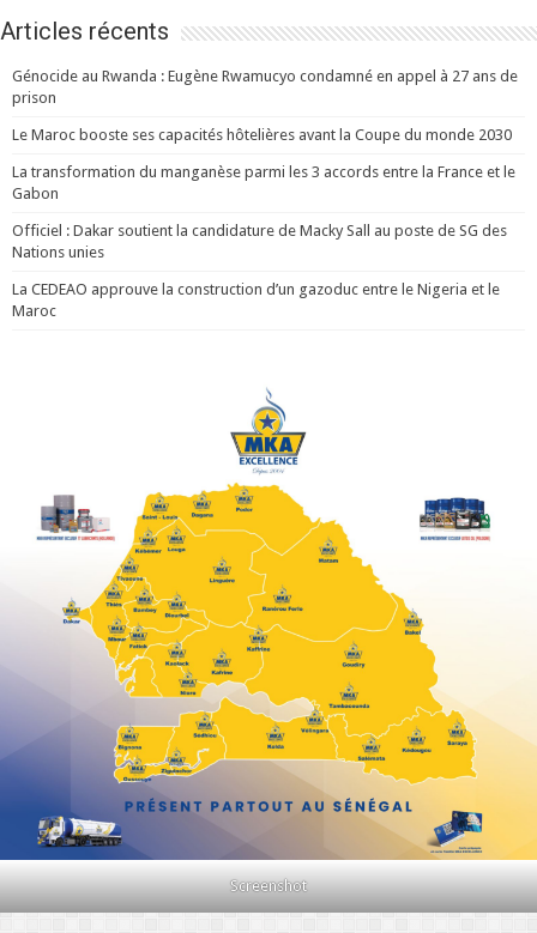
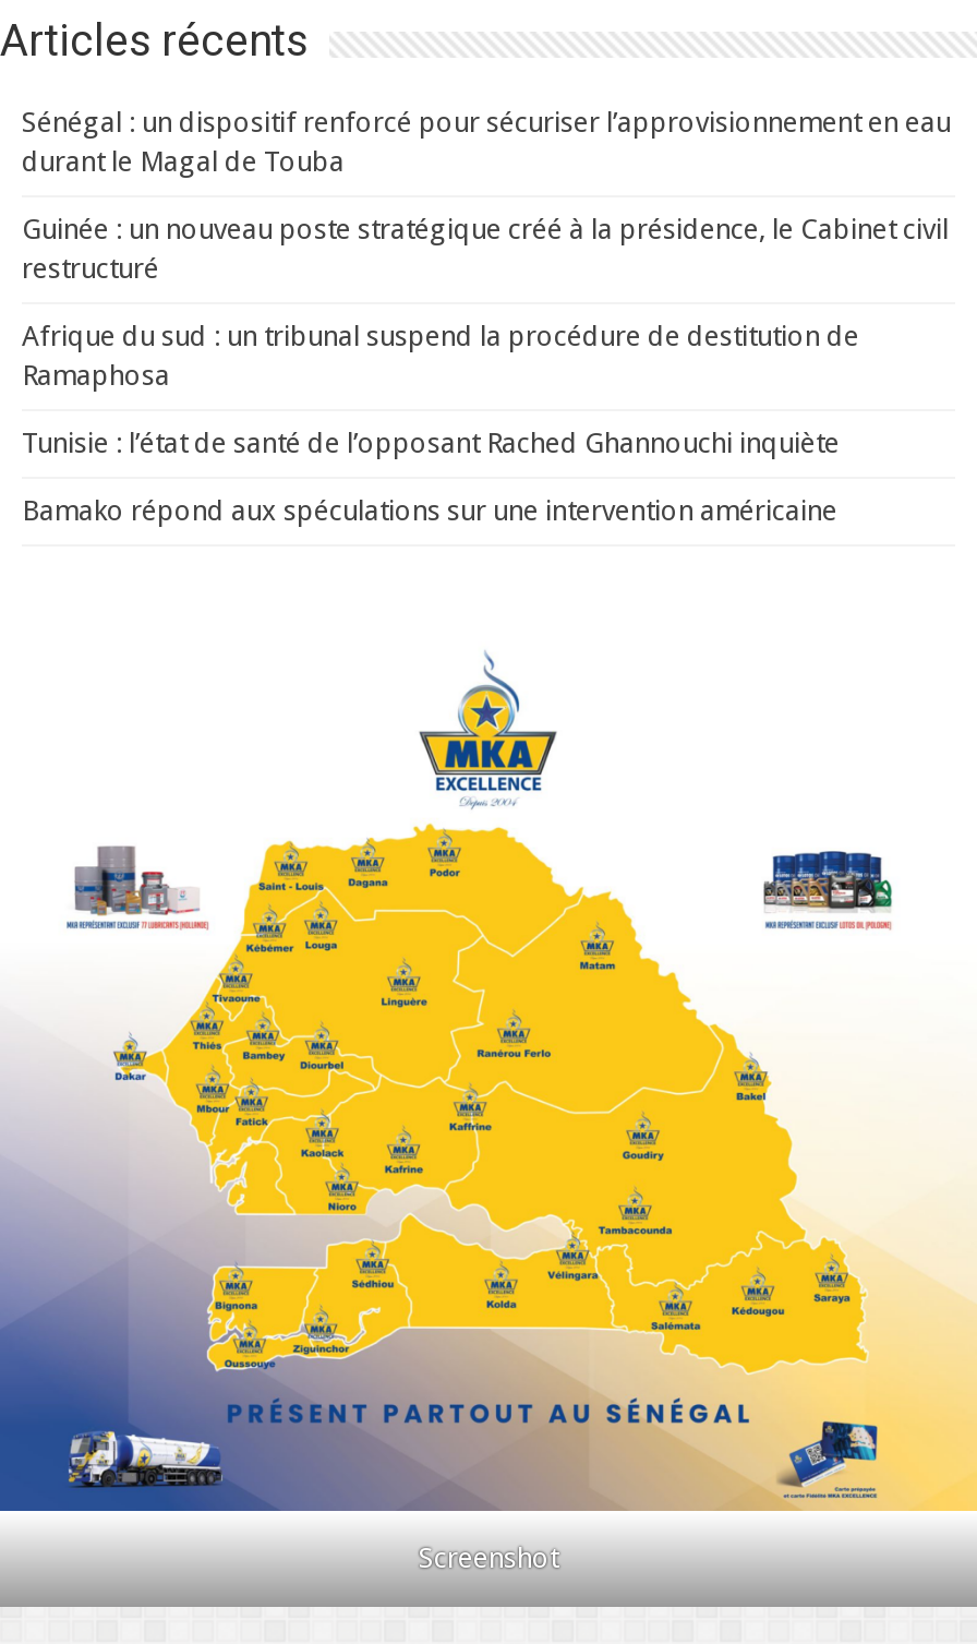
[12,67,518,107] Génocide au Rwanda : Eugène Rwamucyo condamné en appel à 27 ans de | prison -> [22,105,951,177] Sénégal : un dispositif renforcé pour sécuriser l’approvisionnement en eau | durant le Magal de Touba
[12,126,512,144] Le Maroc booste ses capacités hôtelières avant la Coupe du monde 2030 -> [22,212,949,284] Guinée : un nouveau poste stratégique créé à la présidence, le Cabinet civil | restructuré
[12,163,515,203] La transformation du manganèse parmi les 3 accords entre la France et le | Gabon -> [22,319,859,391] Afrique du sud : un tribunal suspend la procédure de destitution de | Ramaphosa
[12,222,507,261] Officiel : Dakar soutient la candidature de Macky Sall au poste de SG des | Nations unies -> [22,426,840,459] Tunisie : l’état de santé de l’opposant Rached Ghannouchi inquiète
[12,281,500,320] La CEDEAO approuve la construction d’un gazoduc entre le Nigeria et le | Maroc -> [22,494,837,526] Bamako répond aux spéculations sur une intervention américaine

